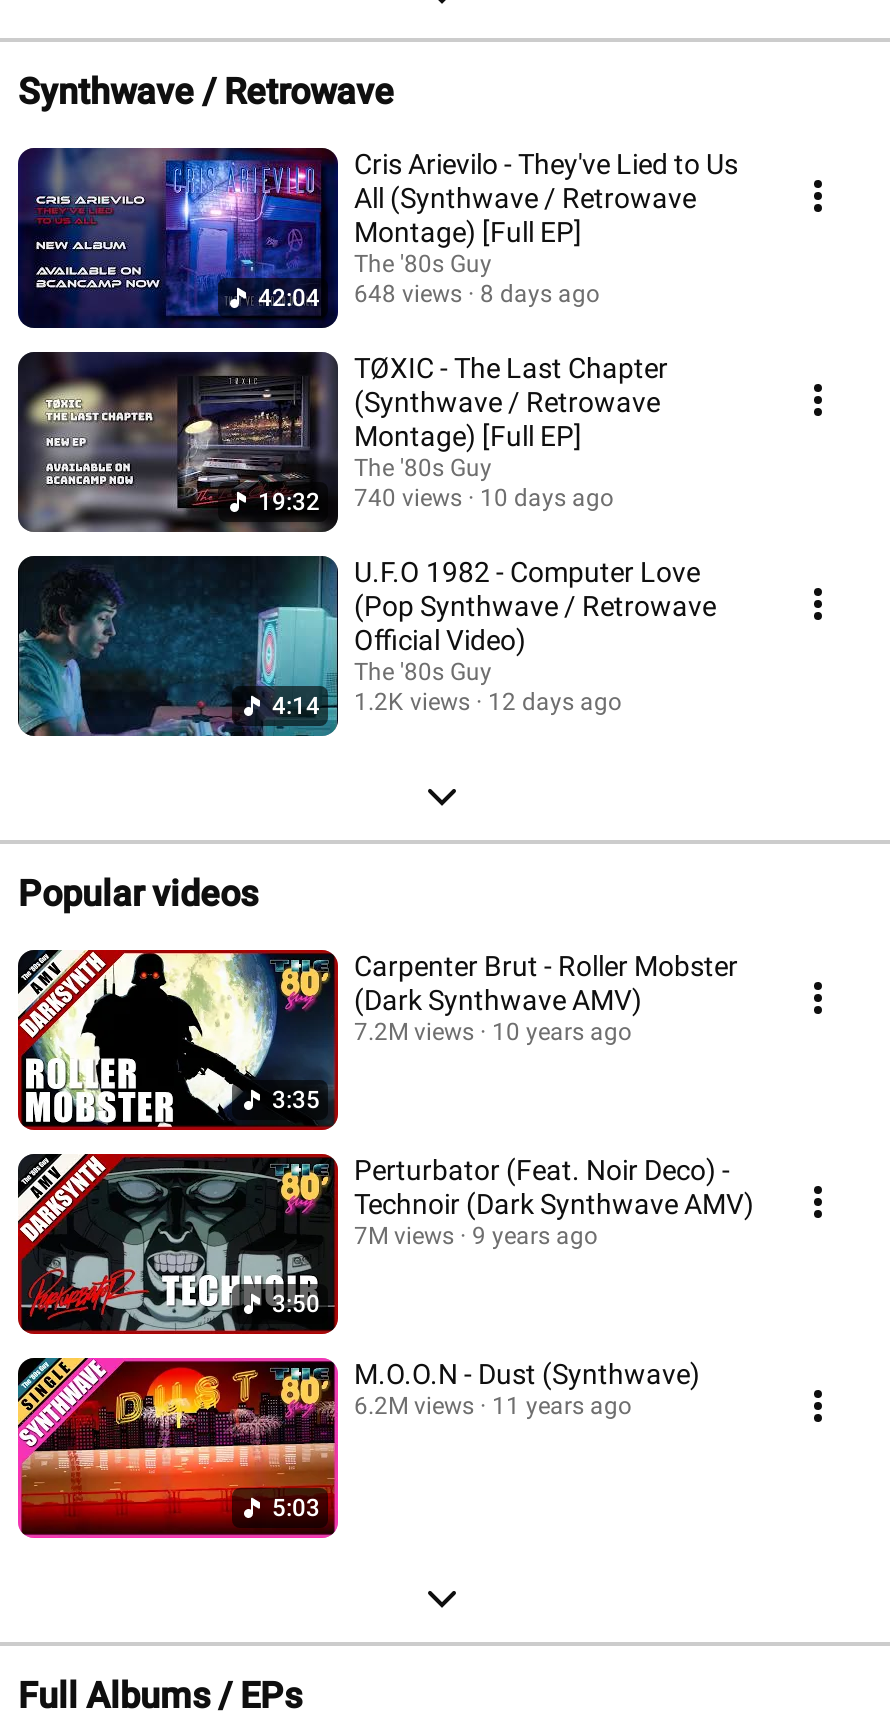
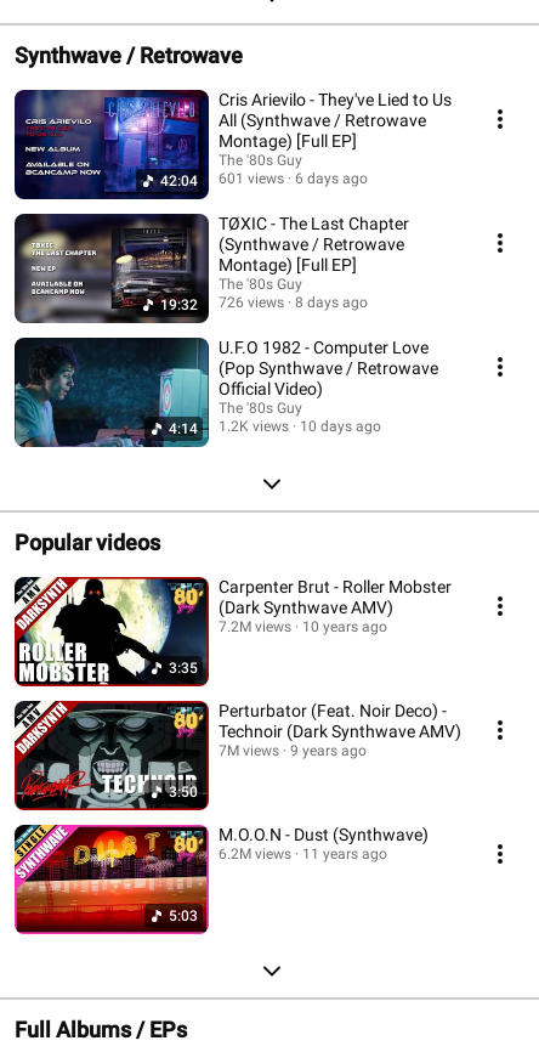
[354,279,462,307] 648 views -> [219,169,284,186] 601 views
[480,279,600,307] 8 days ago -> [295,169,368,186] 6 days ago
[354,483,462,511] 740 views -> [219,293,284,310] 726 views
[480,483,614,511] 10 days ago -> [295,293,368,310] 8 days ago
[272,687,622,719] 4:14 1.2K views 12 days ago -> [169,417,381,437] 4:14 1.2K views 10 days ago

